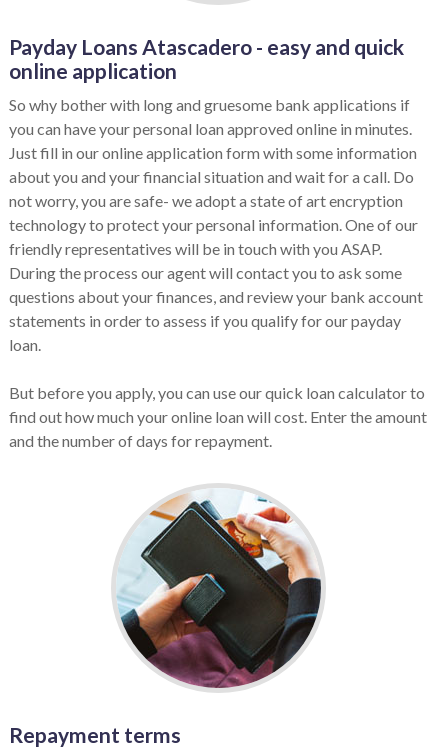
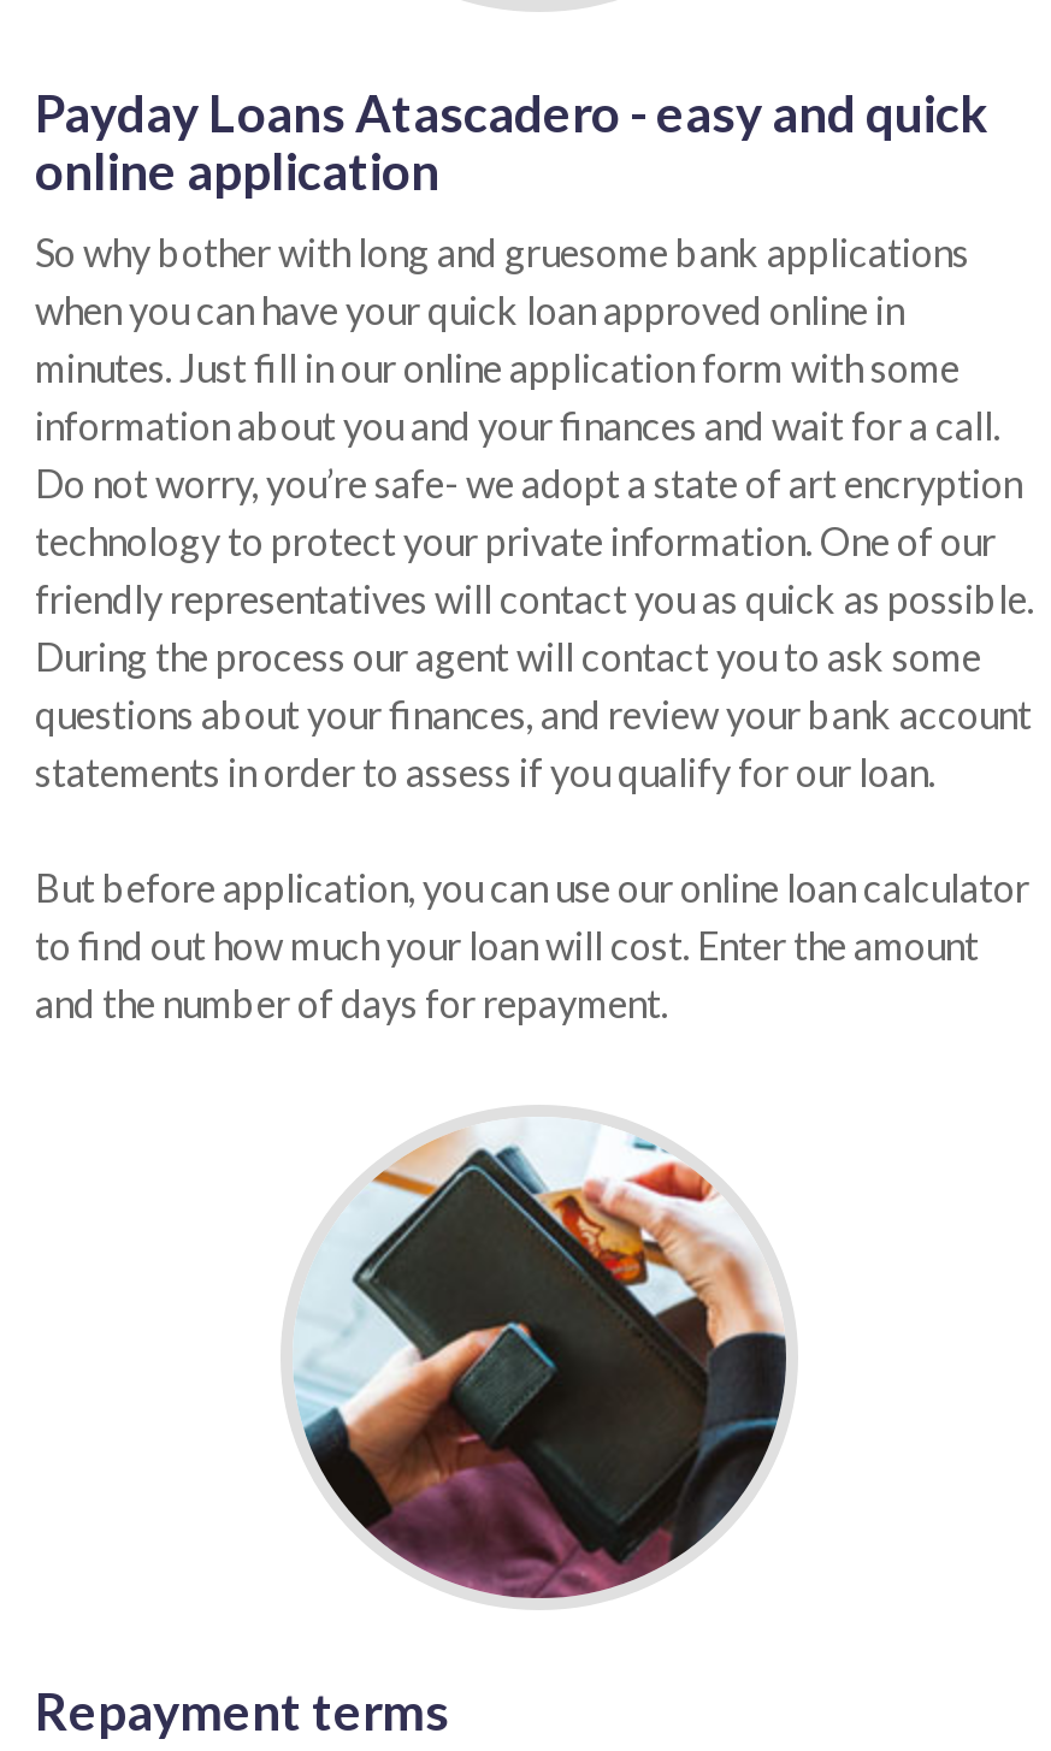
[9,95,418,258] So why bother with long and gruesome bank applications if | you can have your personal loan approved online in minutes. | Just fill in our online application form with some information | about you and your financial situation and wait for a call. Do | not worry, you are safe- we adopt a state of art encryption | technology to protect your personal information. One of our | friendly representatives will be in touch with you ASAP. -> [35,229,1034,621] So why bother with long and gruesome bank applications | when you can have your quick loan approved online in | minutes. Just fill in our online application form with some | information about you and your finances and wait for a call. | Do not worry, you’re safe- we adopt a state of art encryption | technology to protect your private information. One of our | friendly representatives will contact you as quick as possible.
[9,311,401,354] statements in order to assess if you qualify for our payday | loan. -> [35,749,935,794] statements in order to assess if you qualify for our loan.
[9,383,427,426] But before you apply, you can use our quick loan calculator to | find out how much your online loan will cost. Enter the amount -> [35,864,1029,968] But before application, you can use our online loan calculator | to find out how much your loan will cost. Enter the amount

